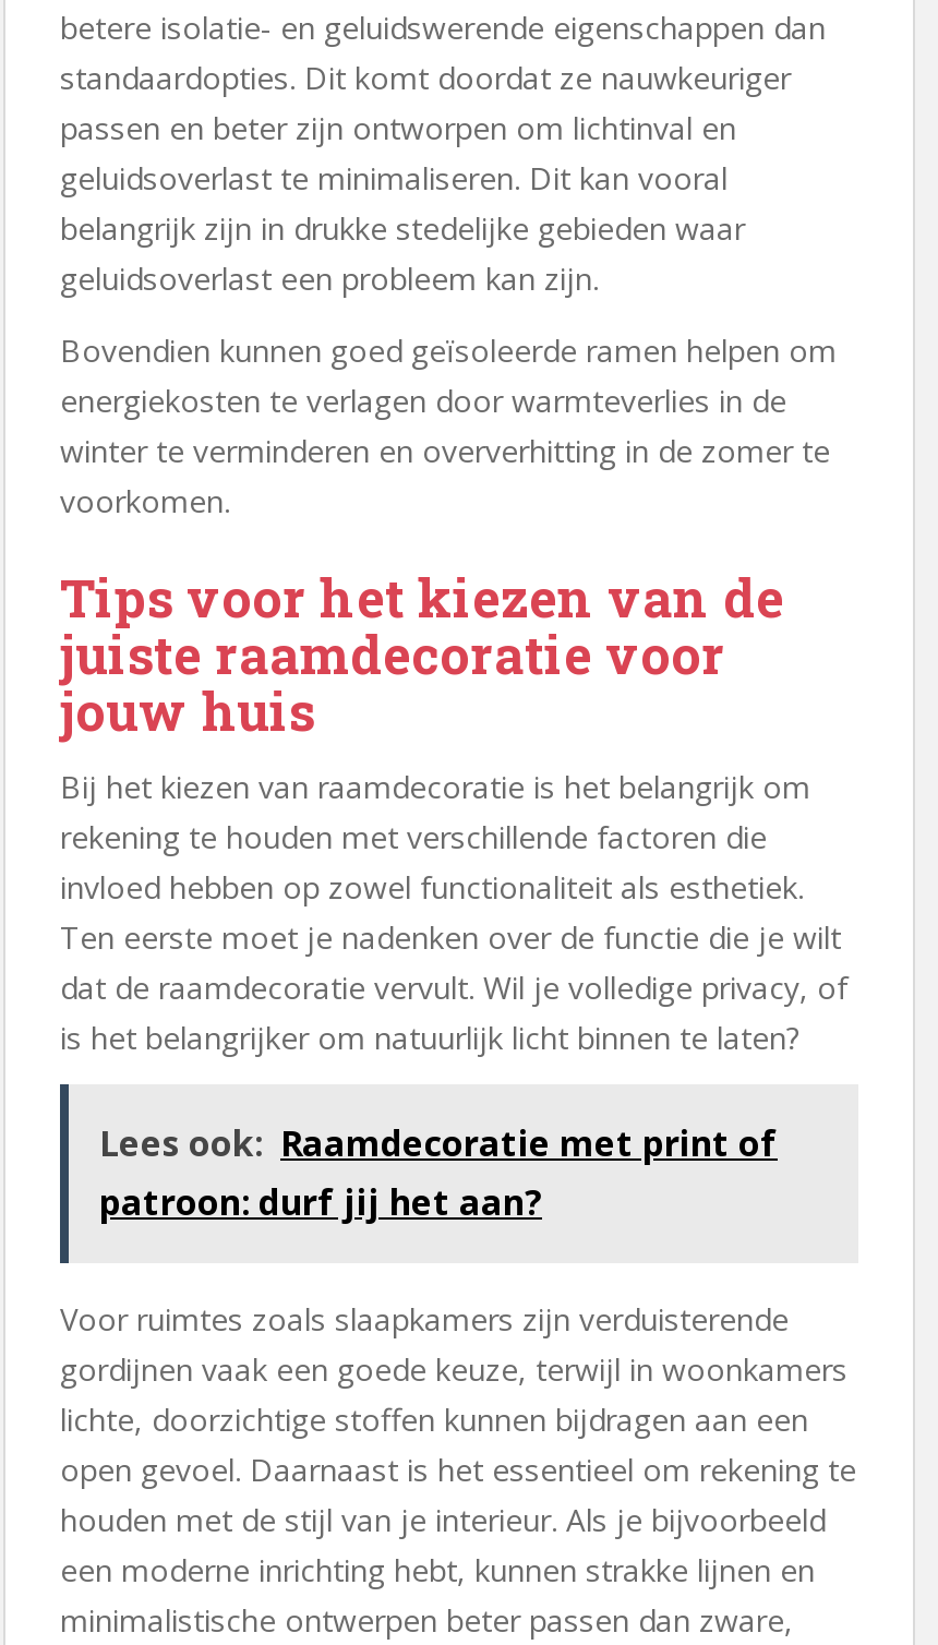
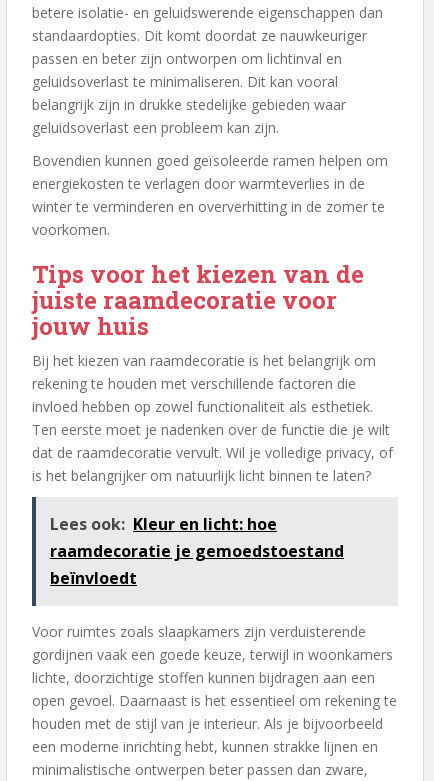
[99,1118,778,1225] Lees ook: Raamdecoratie met print of | patroon: durf jij het aan? -> [50,513,344,589] Lees ook: Kleur en licht: hoe | raamdecoratie je gemoedstoestand | beïnvloedt

